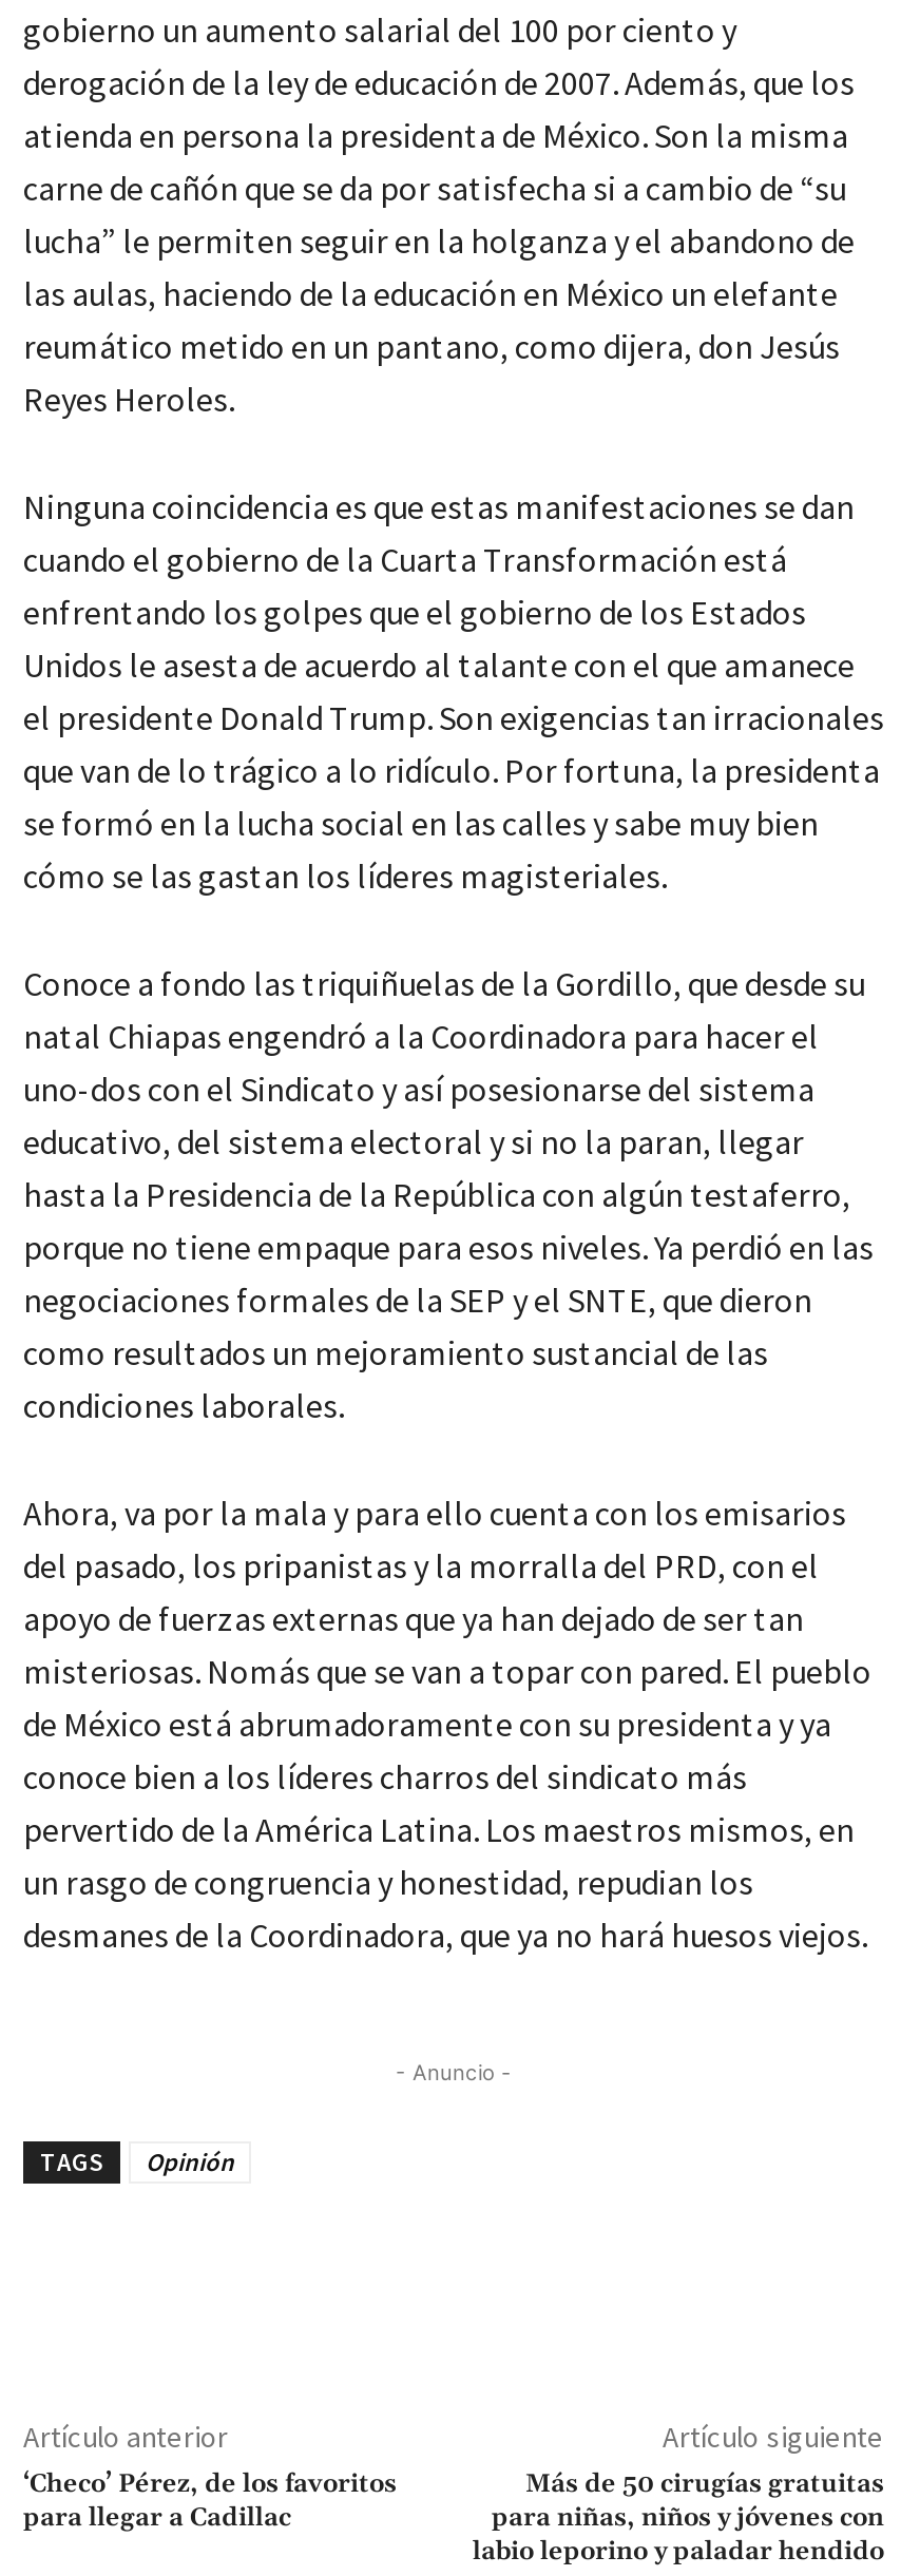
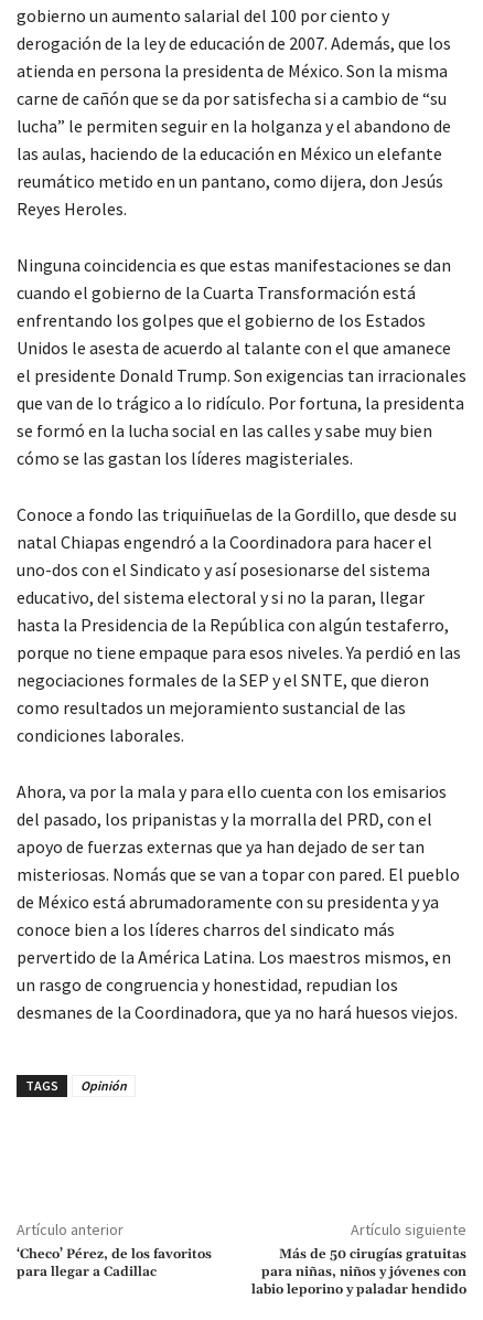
[396,2058,512,2084] - Anuncio - -> none

